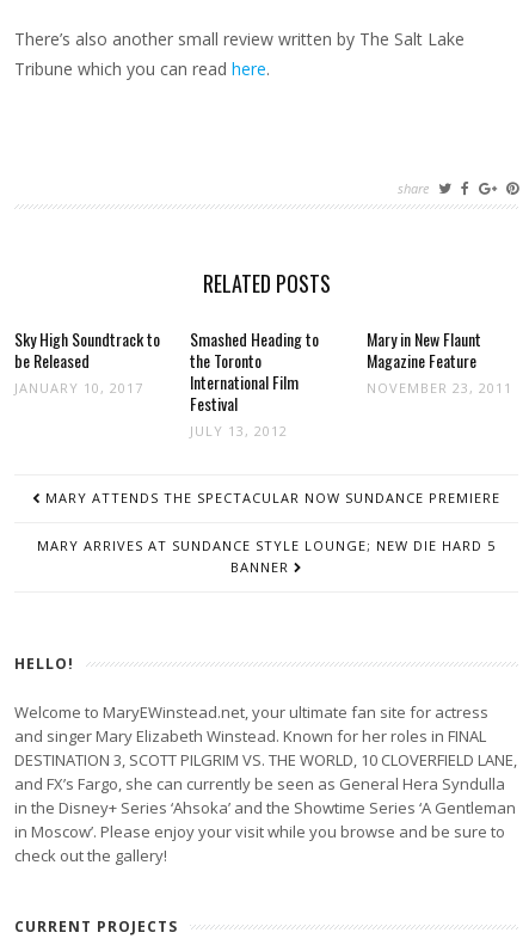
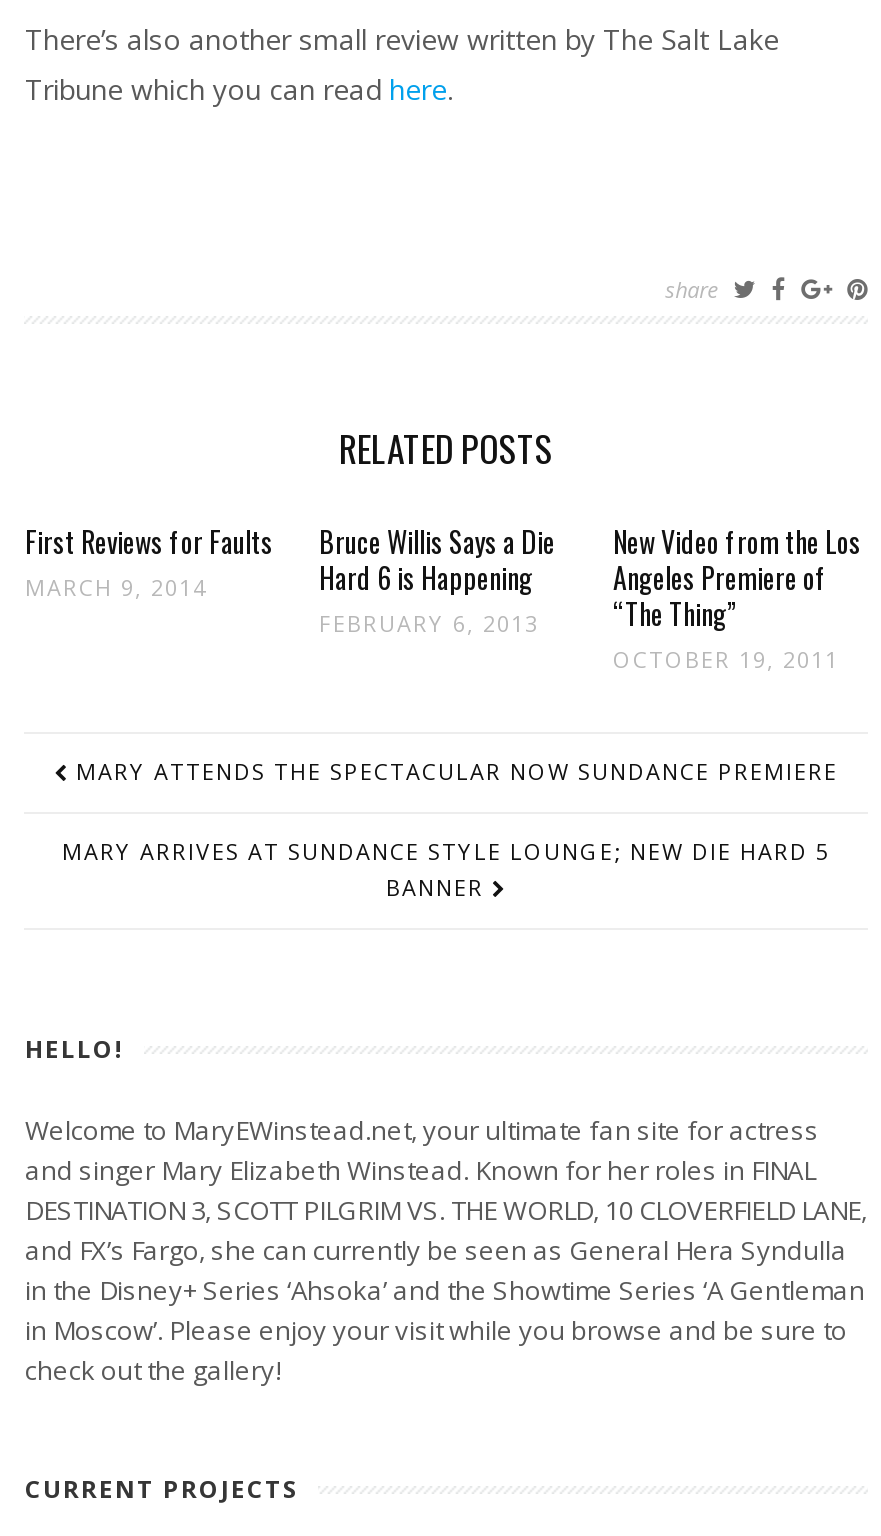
[15,326,160,397] Sky High Soundtrack to | be Released | JANUARY 10, 2017 -> [25,520,273,602] First Reviews for Faults | MARCH 9, 2014
[190,326,319,440] Smashed Heading to | the Toronto | International Film | Festival | JULY 13, 2012 -> [319,520,555,638] Bruce Willis Says a Die | Hard 6 is Happening | FEBRUARY 6, 2013
[366,326,512,397] Mary in New Flaunt | Magazine Feature | NOVEMBER 23, 2011 -> [613,520,861,674] New Video from the Los | Angeles Premiere of | “The Thing” | OCTOBER 19, 2011

